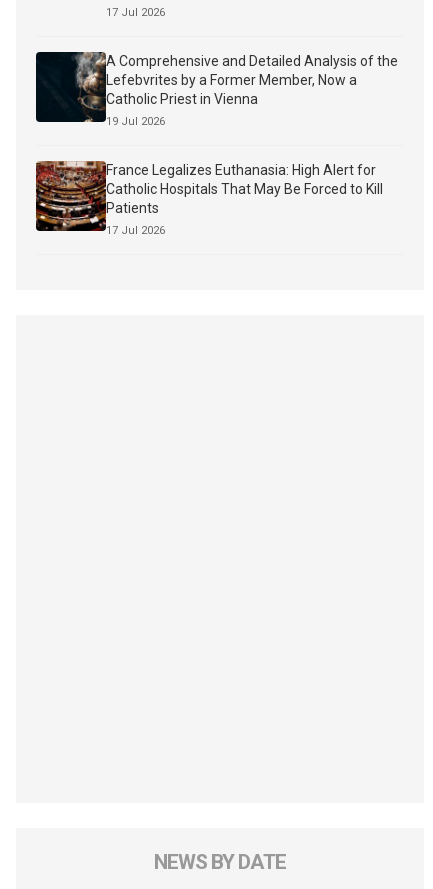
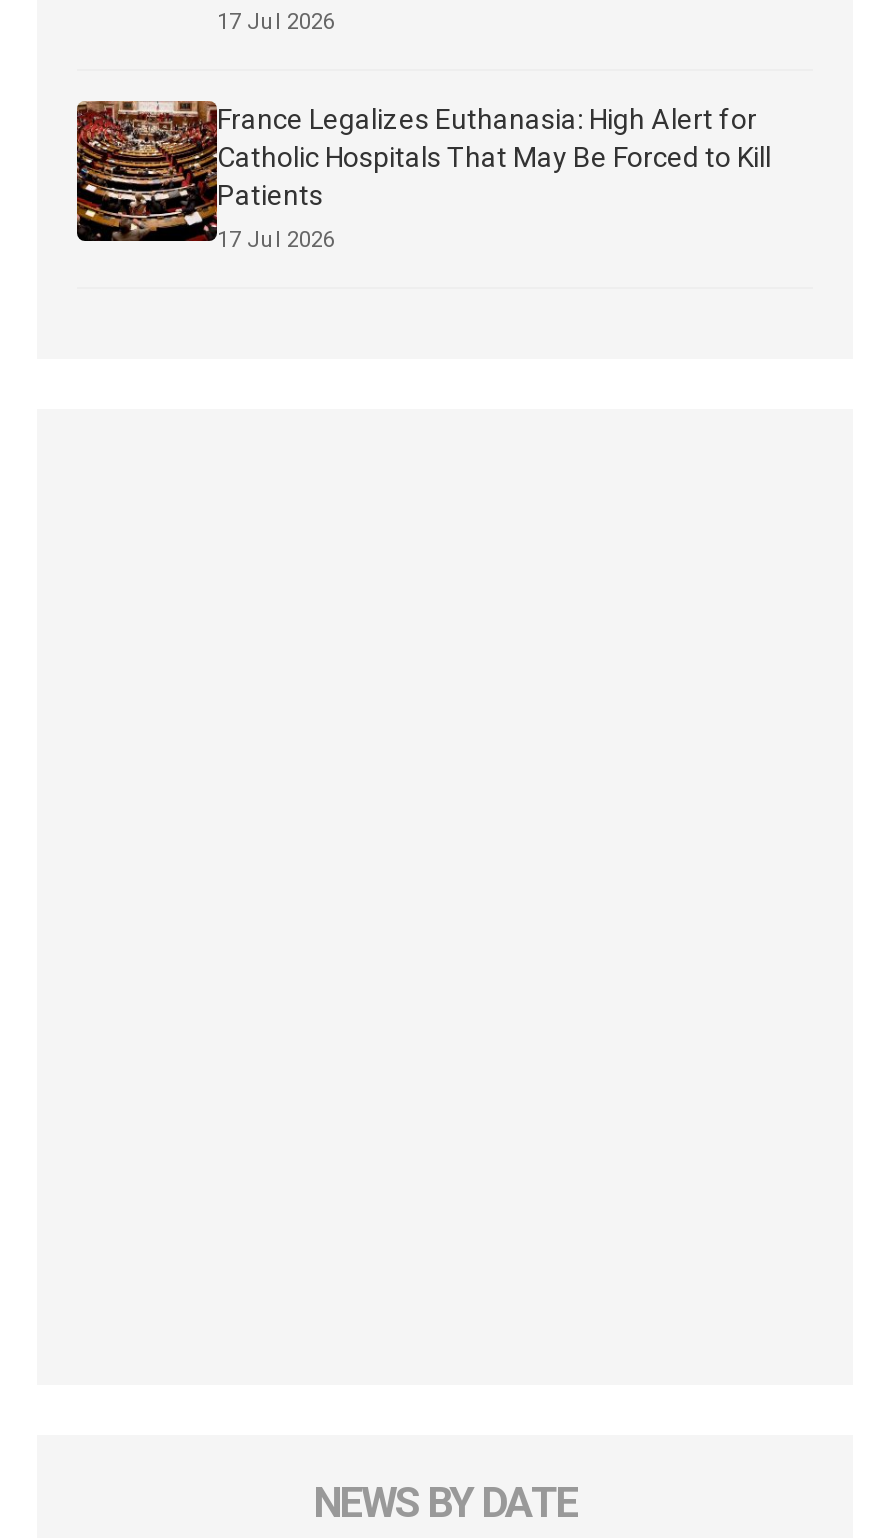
[35,51,398,128] [image] | A Comprehensive and Detailed Analysis of the | Lefebvrites by a Former Member, Now a | Catholic Priest in Vienna | 19 Jul 2026 -> none

